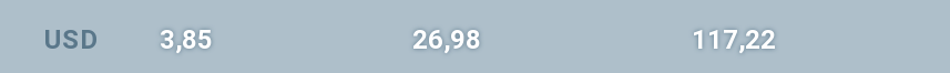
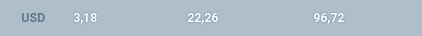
[44,24,213,55] USD 3,85 -> [21,11,97,25] USD 3,18
[412,24,481,55] 26,98 -> [187,11,218,25] 22,26
[692,24,776,55] 117,22 -> [313,11,344,25] 96,72

